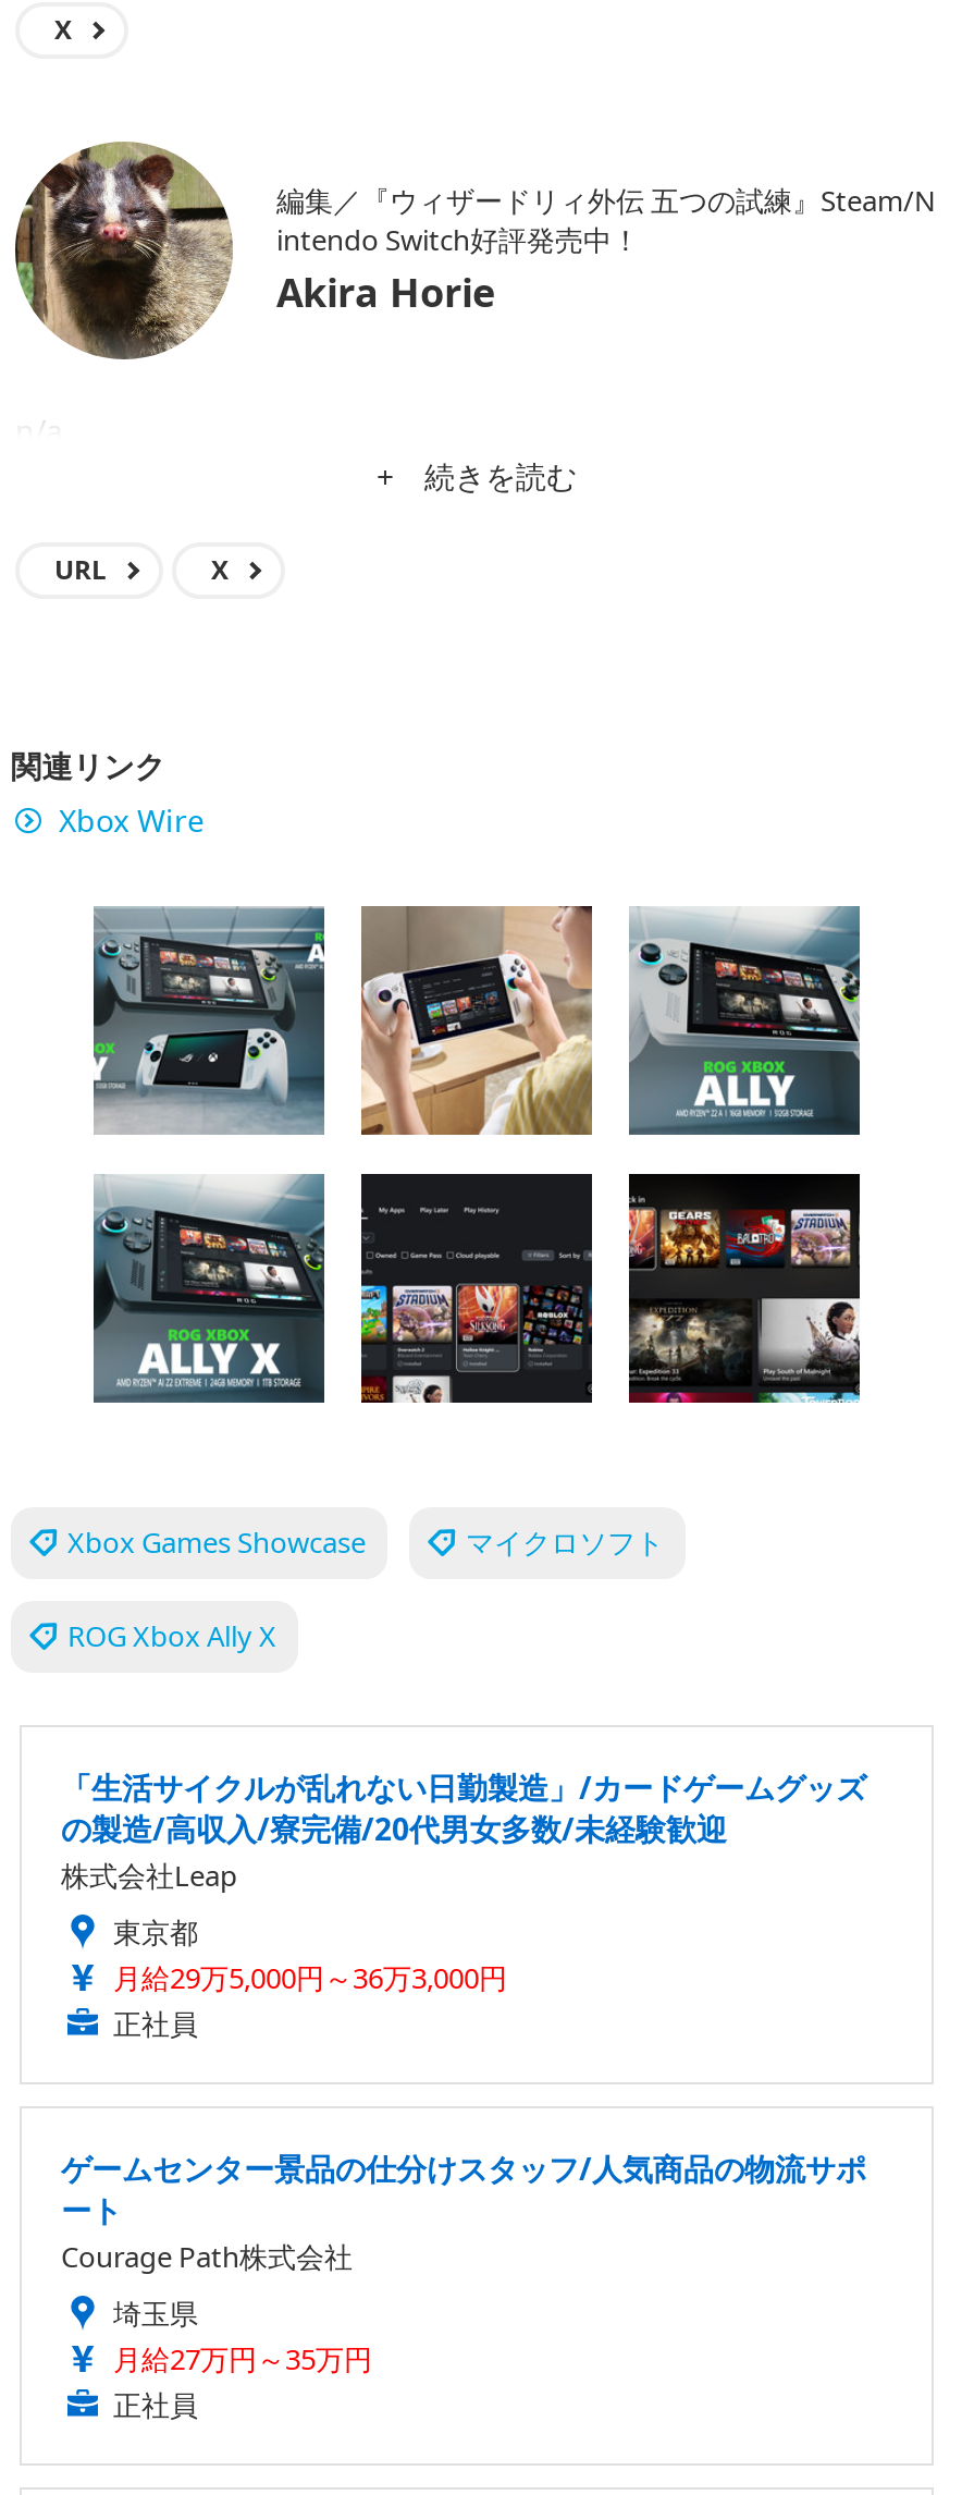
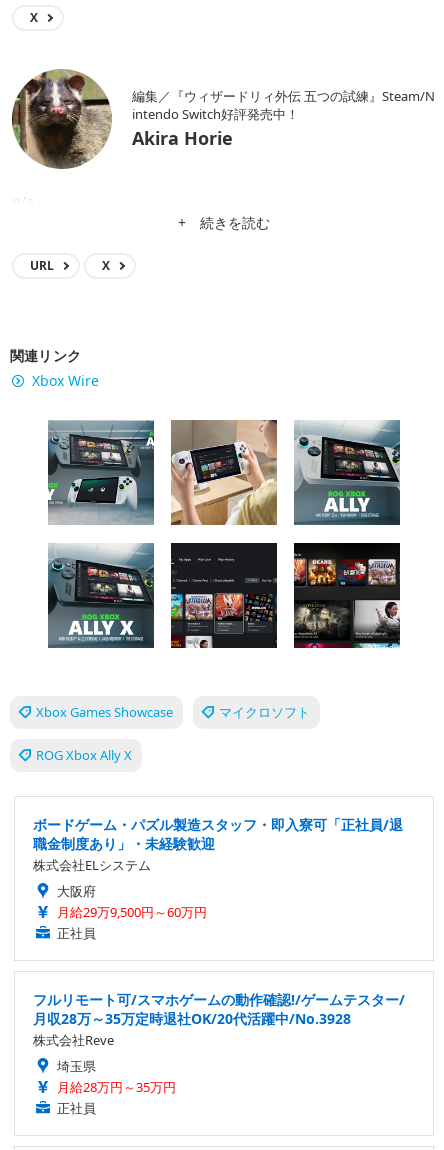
[61,1766,866,1997] 「生活サイクルが乱れない日勤製造」/カードゲームグッズ | の製造/高収入/寮完備/20代男女多数/未経験歓迎 | 株式会社Leap | 東京都 | 月給29万5,000円～36万3,000円 -> [33,815,403,921] ボードゲーム・パズル製造スタッフ・即入寮可「正社員/退 | 職金制度あり」・未経験歓迎 | 株式会社ELシステム | 大阪府 | 月給29万9,500円～60万円
[61,2147,866,2276] ゲームセンター景品の仕分けスタッフ/人気商品の物流サポ | ート | Courage Path株式会社 -> [33,990,405,1049] フルリモート可/スマホゲームの動作確認!/ゲームテスター/ | 月収28万～35万定時退社OK/20代活躍中/No.3928 | 株式会社Reve
[113,2339,372,2378] 月給27万円～35万円 -> [57,1078,176,1096] 月給28万円～35万円

